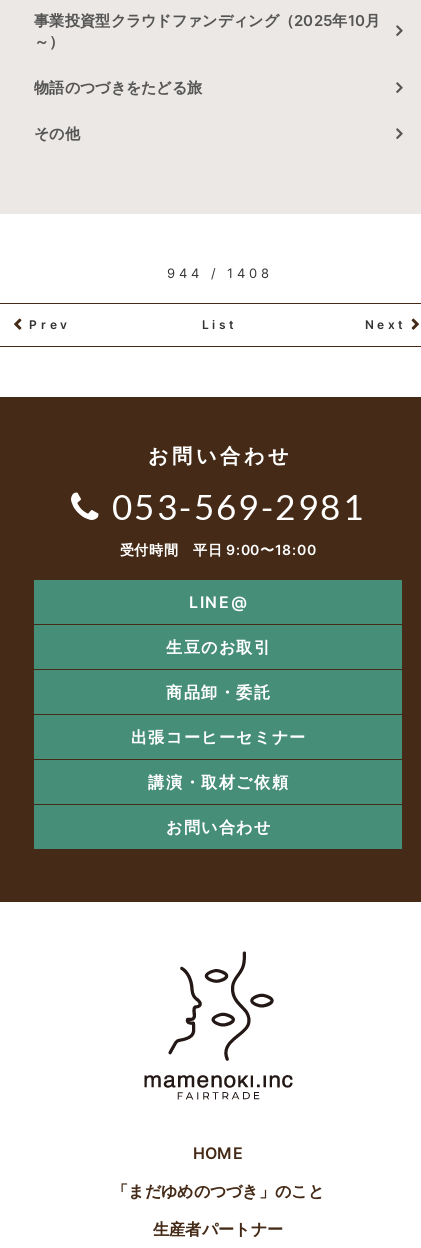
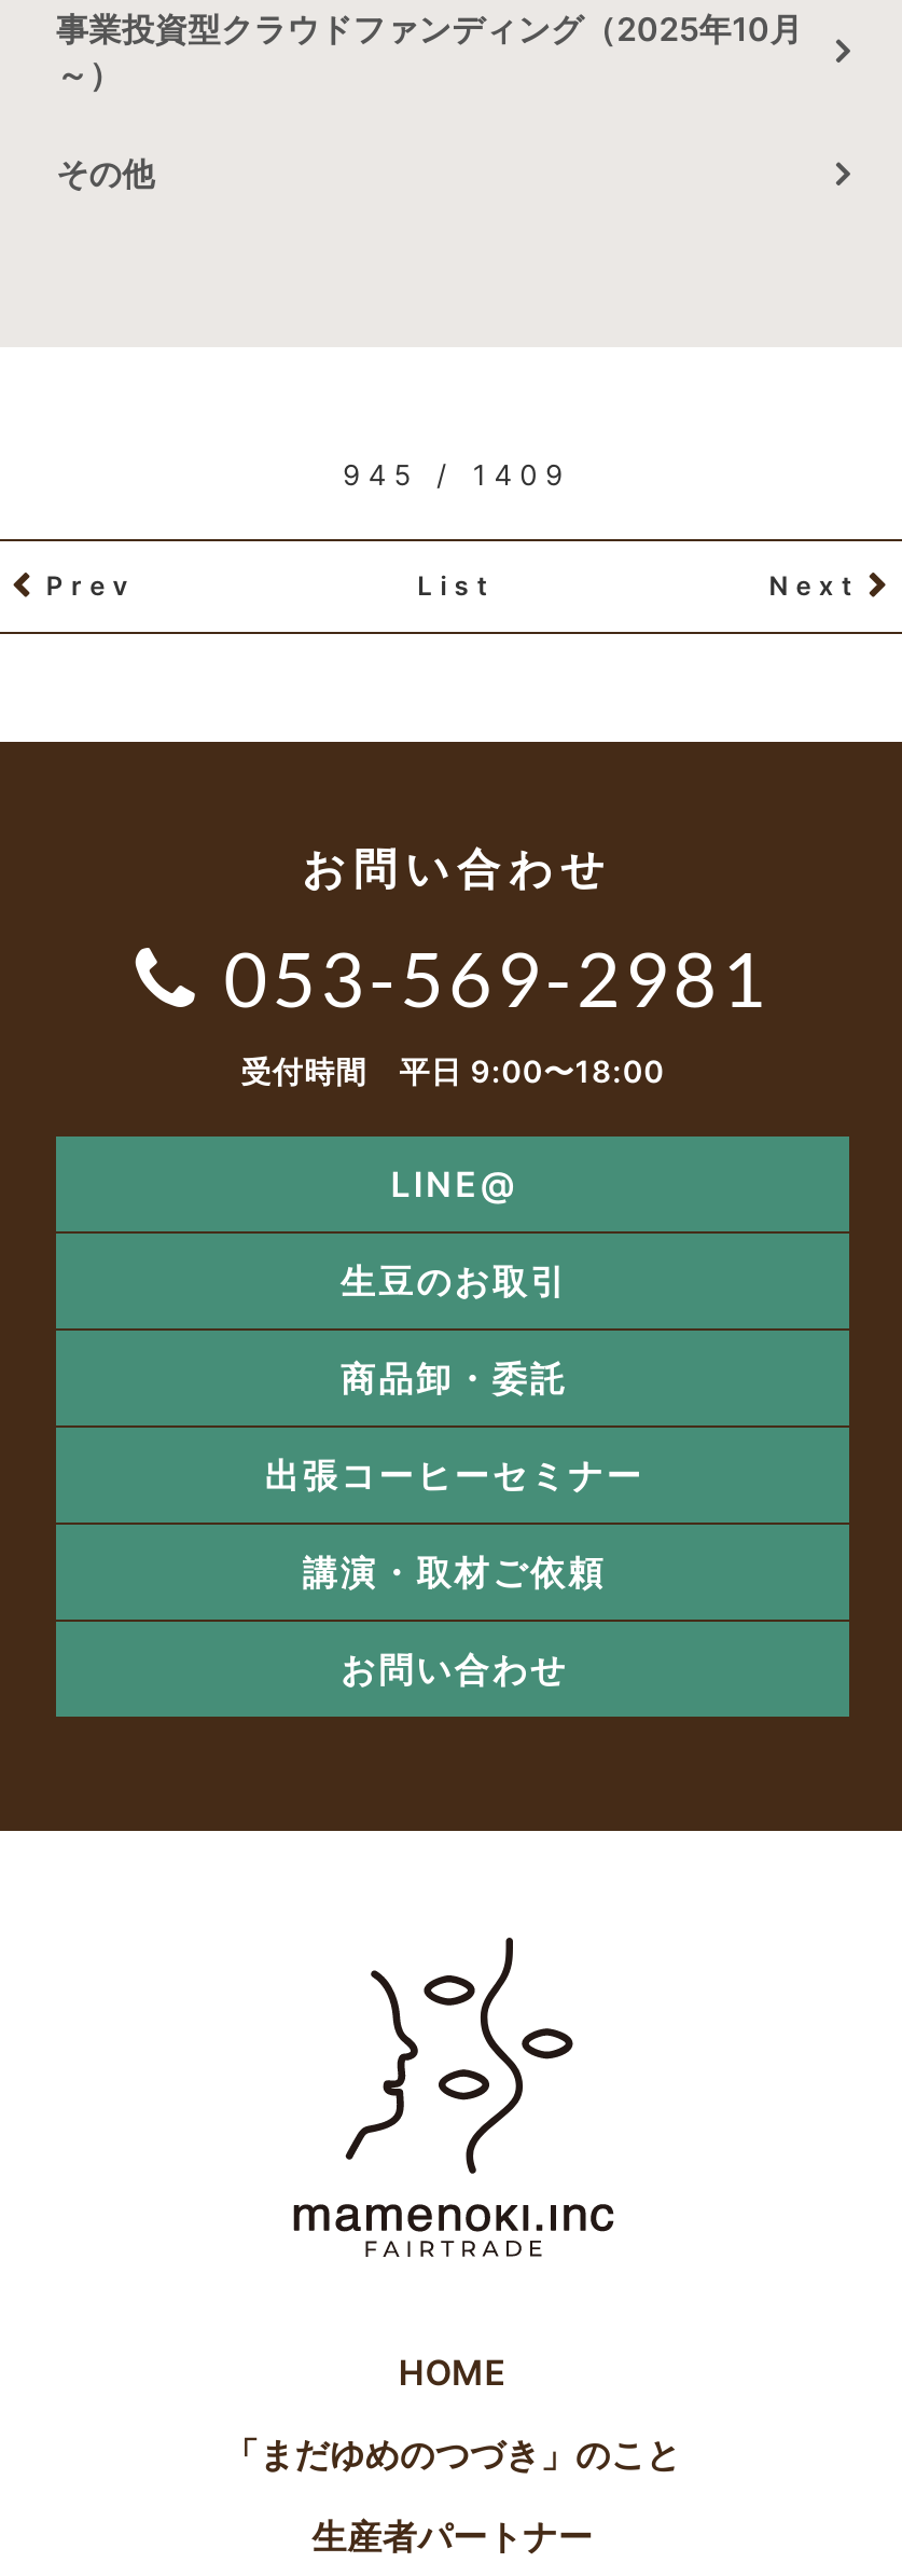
[34,78,202,97] 物語のつづきをたどる旅 -> none
[167,265,273,281] 944 / 1408 -> [342,458,571,493] 945 / 1409

